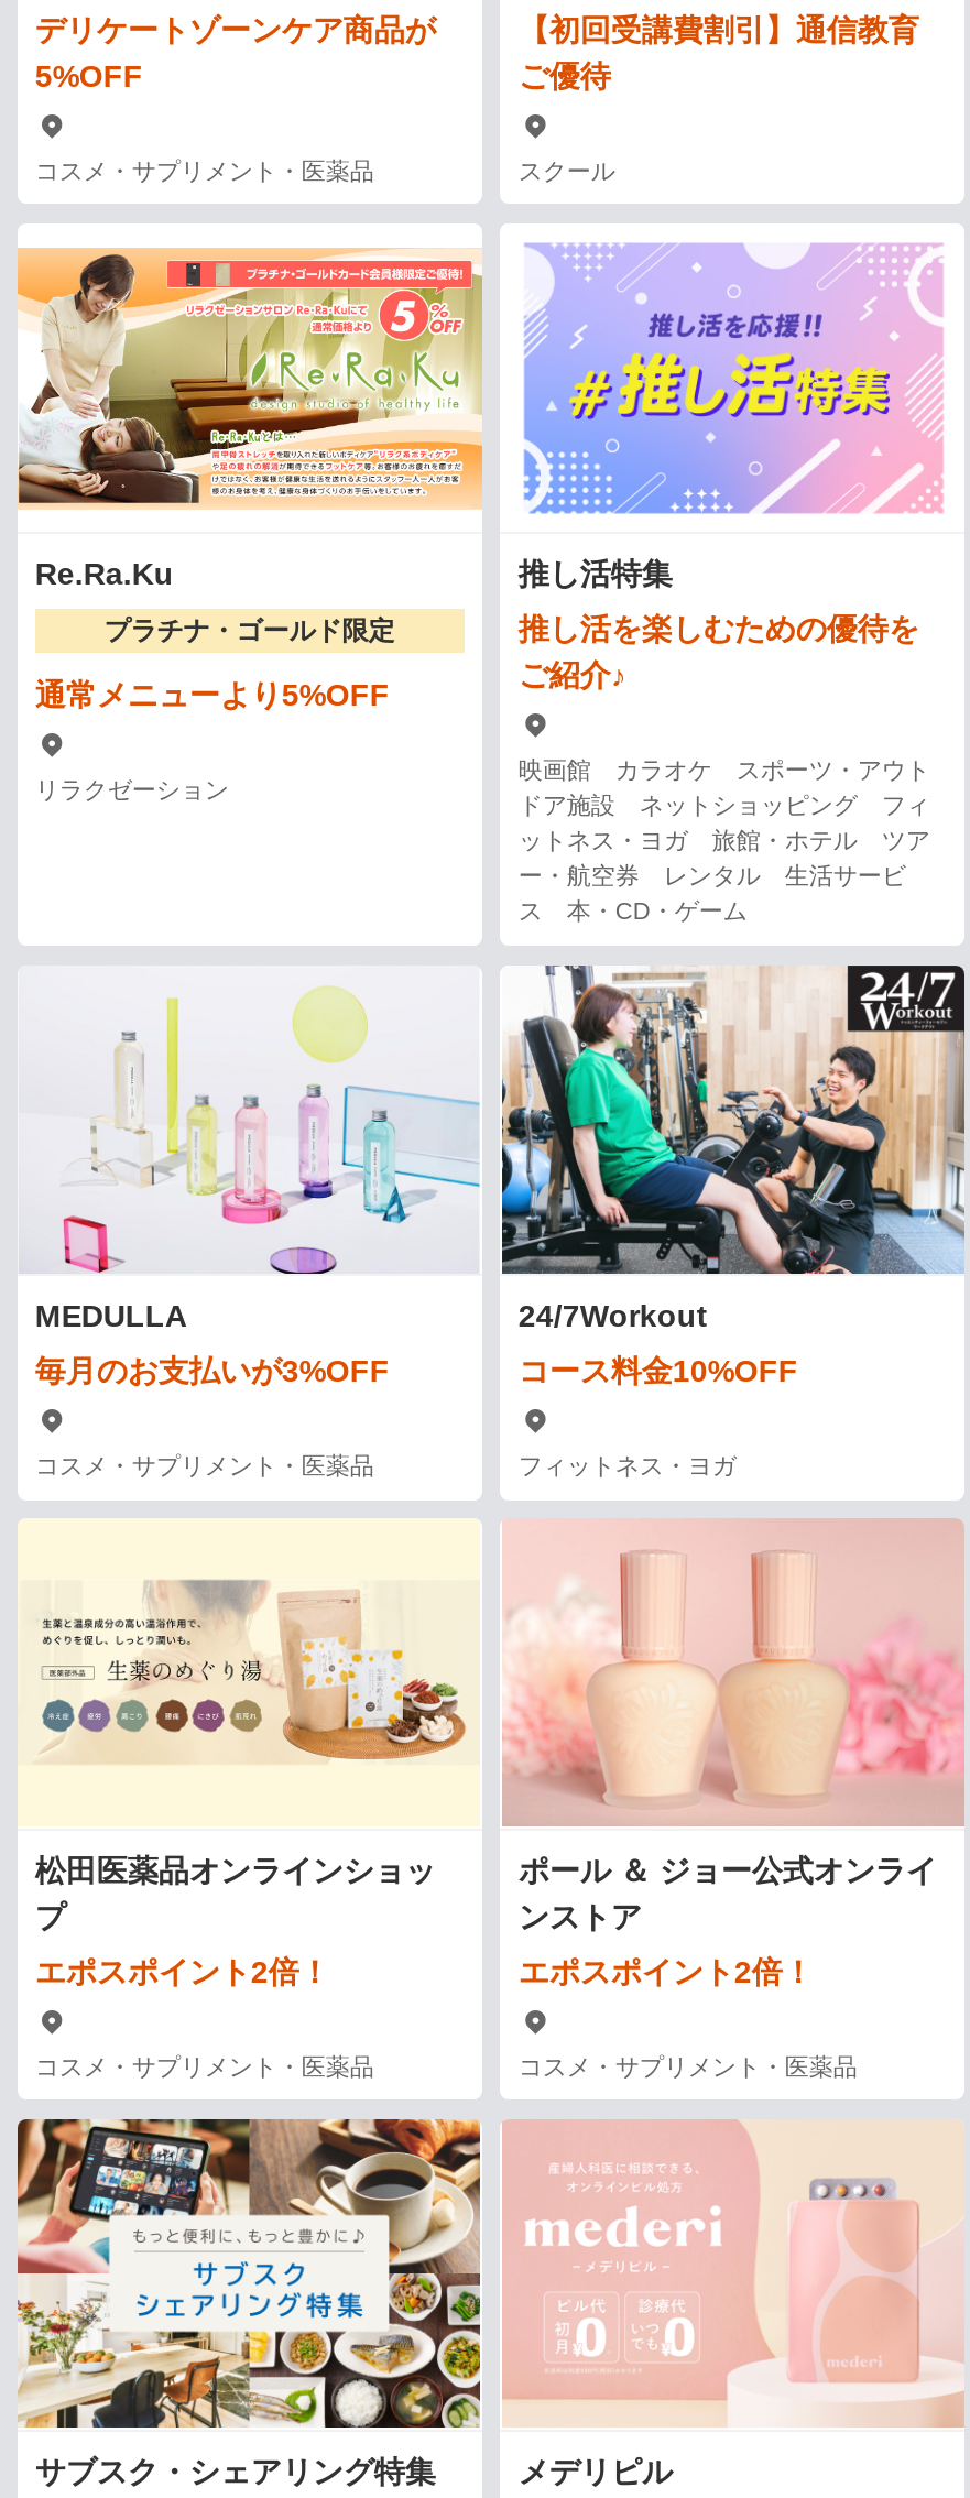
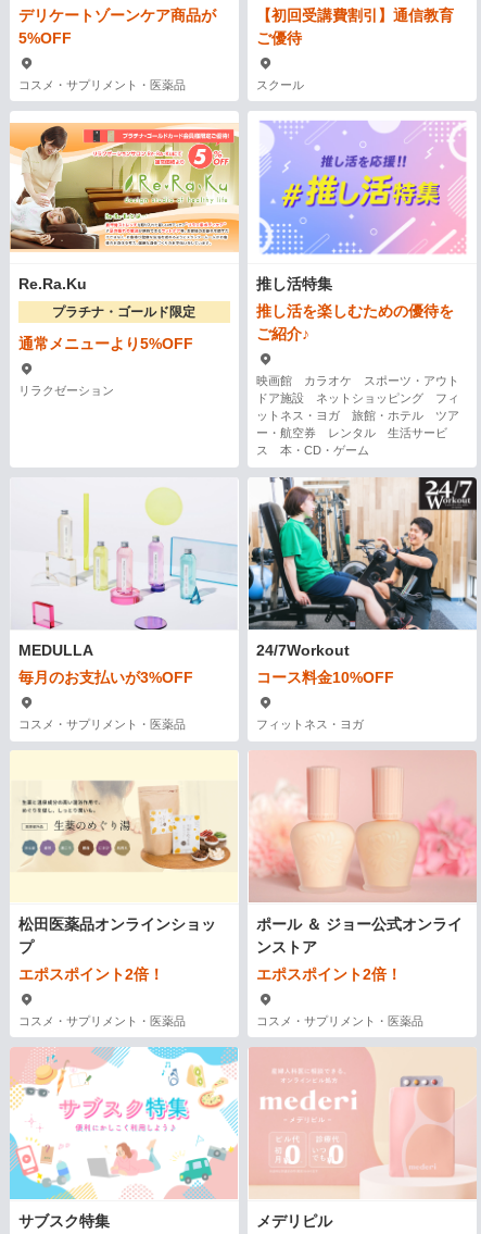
[15,2117,482,2489] [image] | サブスク・シェアリング特集 -> [9,1046,238,1229] [image] | サブスク特集

